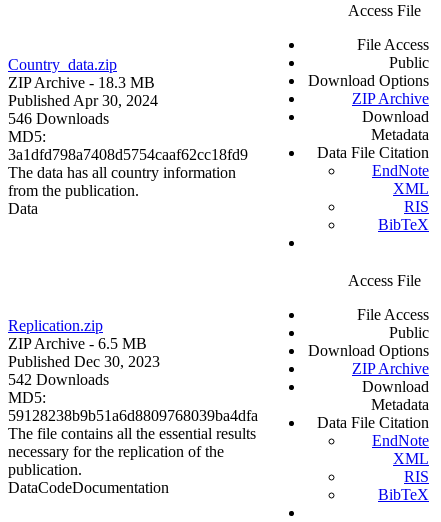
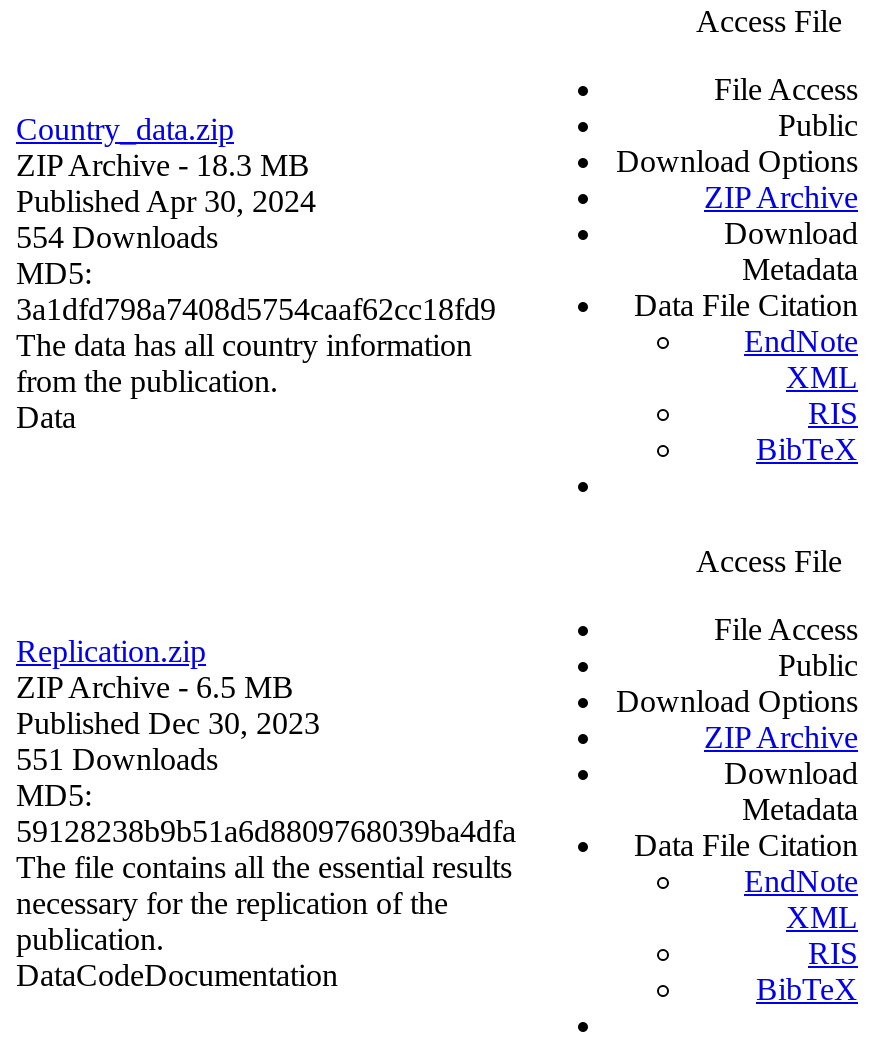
[8,110,109,127] 546 Downloads -> [16,221,218,255] 554 Downloads
[8,371,109,388] 542 Downloads -> [16,743,218,777] 551 Downloads

